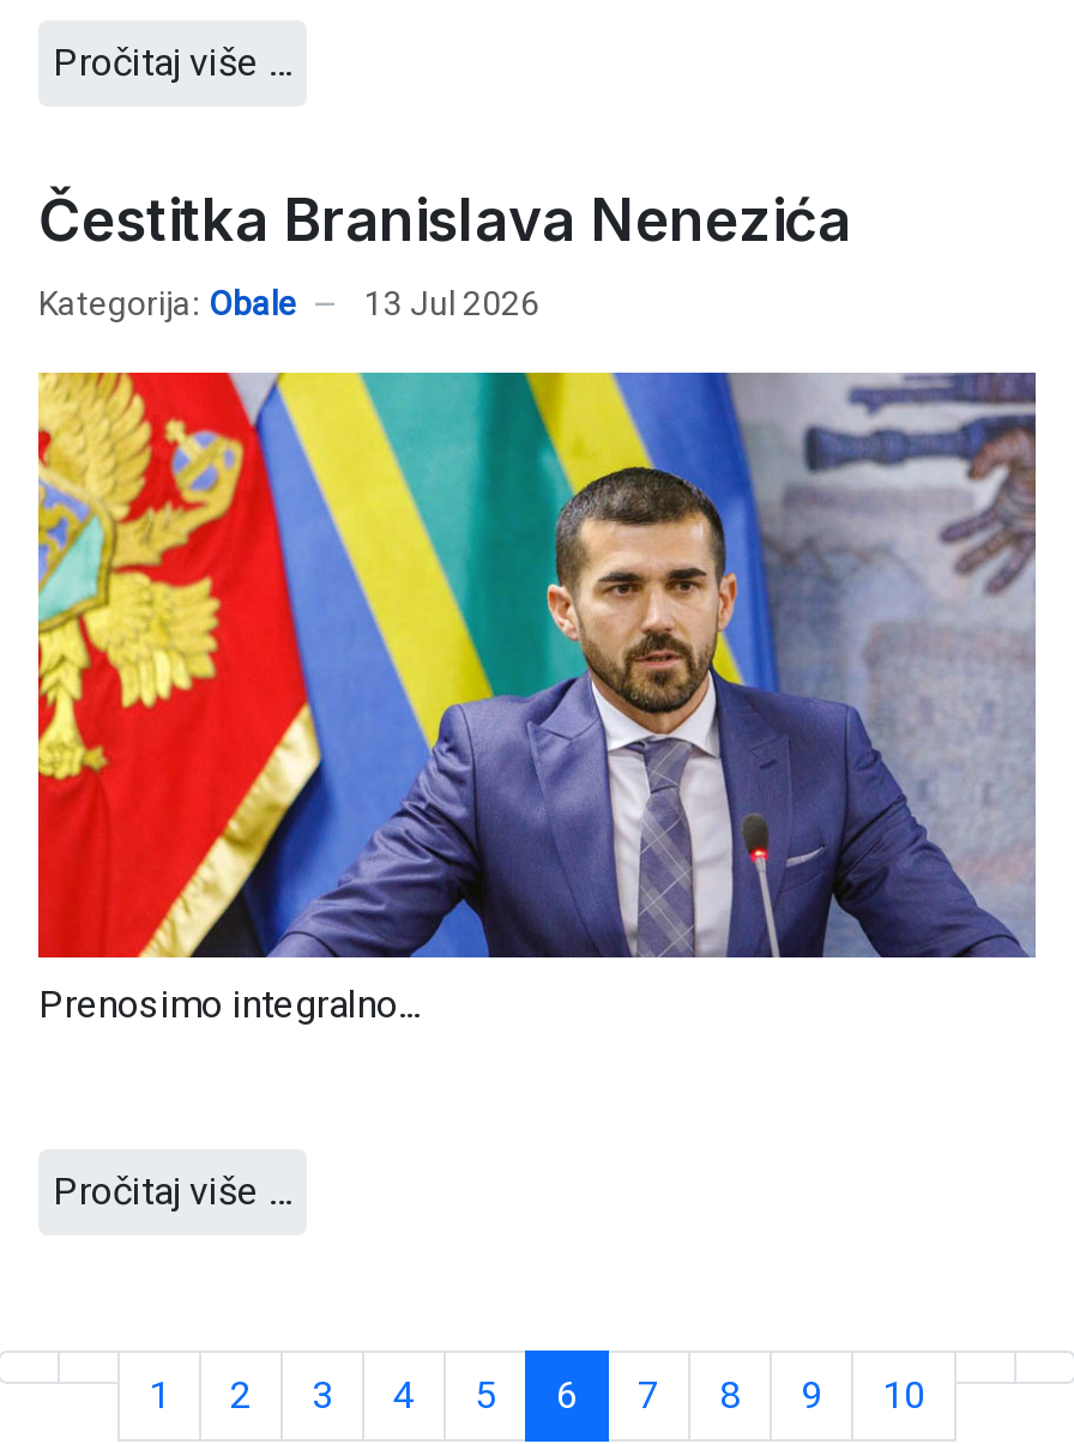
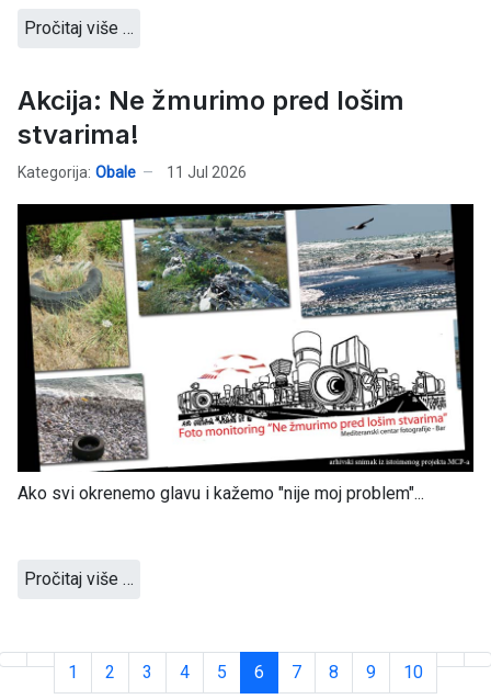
[38,185,851,255] Čestitka Branislava Nenezića -> [18,84,404,150] Akcija: Ne žmurimo pred lošim | stvarima!
[38,284,539,323] Kategorija: Obale 13 Jul 2026 -> [18,164,247,181] Kategorija: Obale 11 Jul 2026
[36,370,1038,1028] [image] | Prenosimo integralno... -> [16,203,475,504] [image] | Ako svi okrenemo glavu i kažemo "nije moj problem"...

